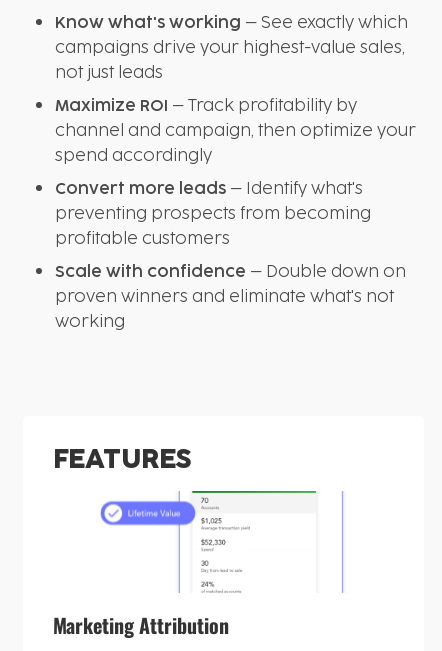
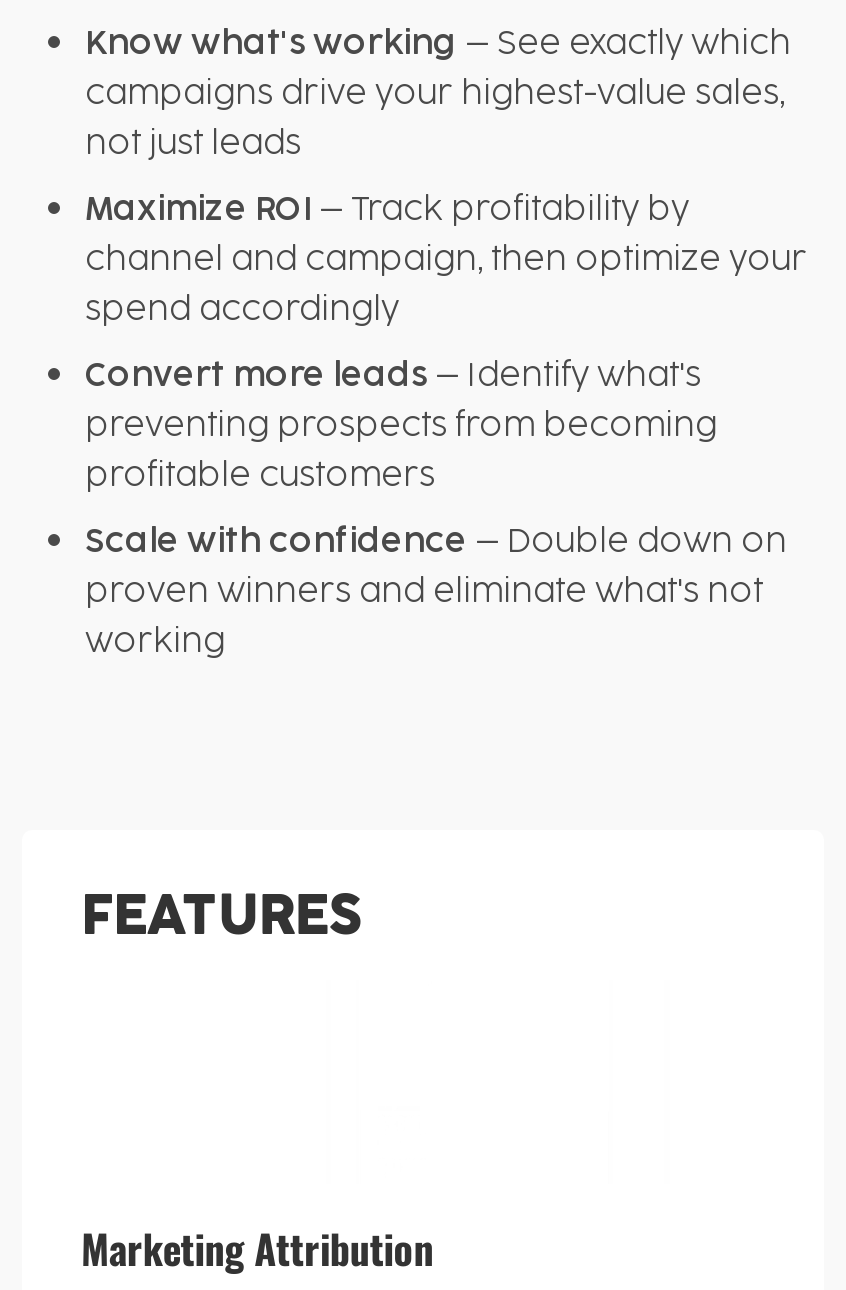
[100,490,317,593] [image] -> none

